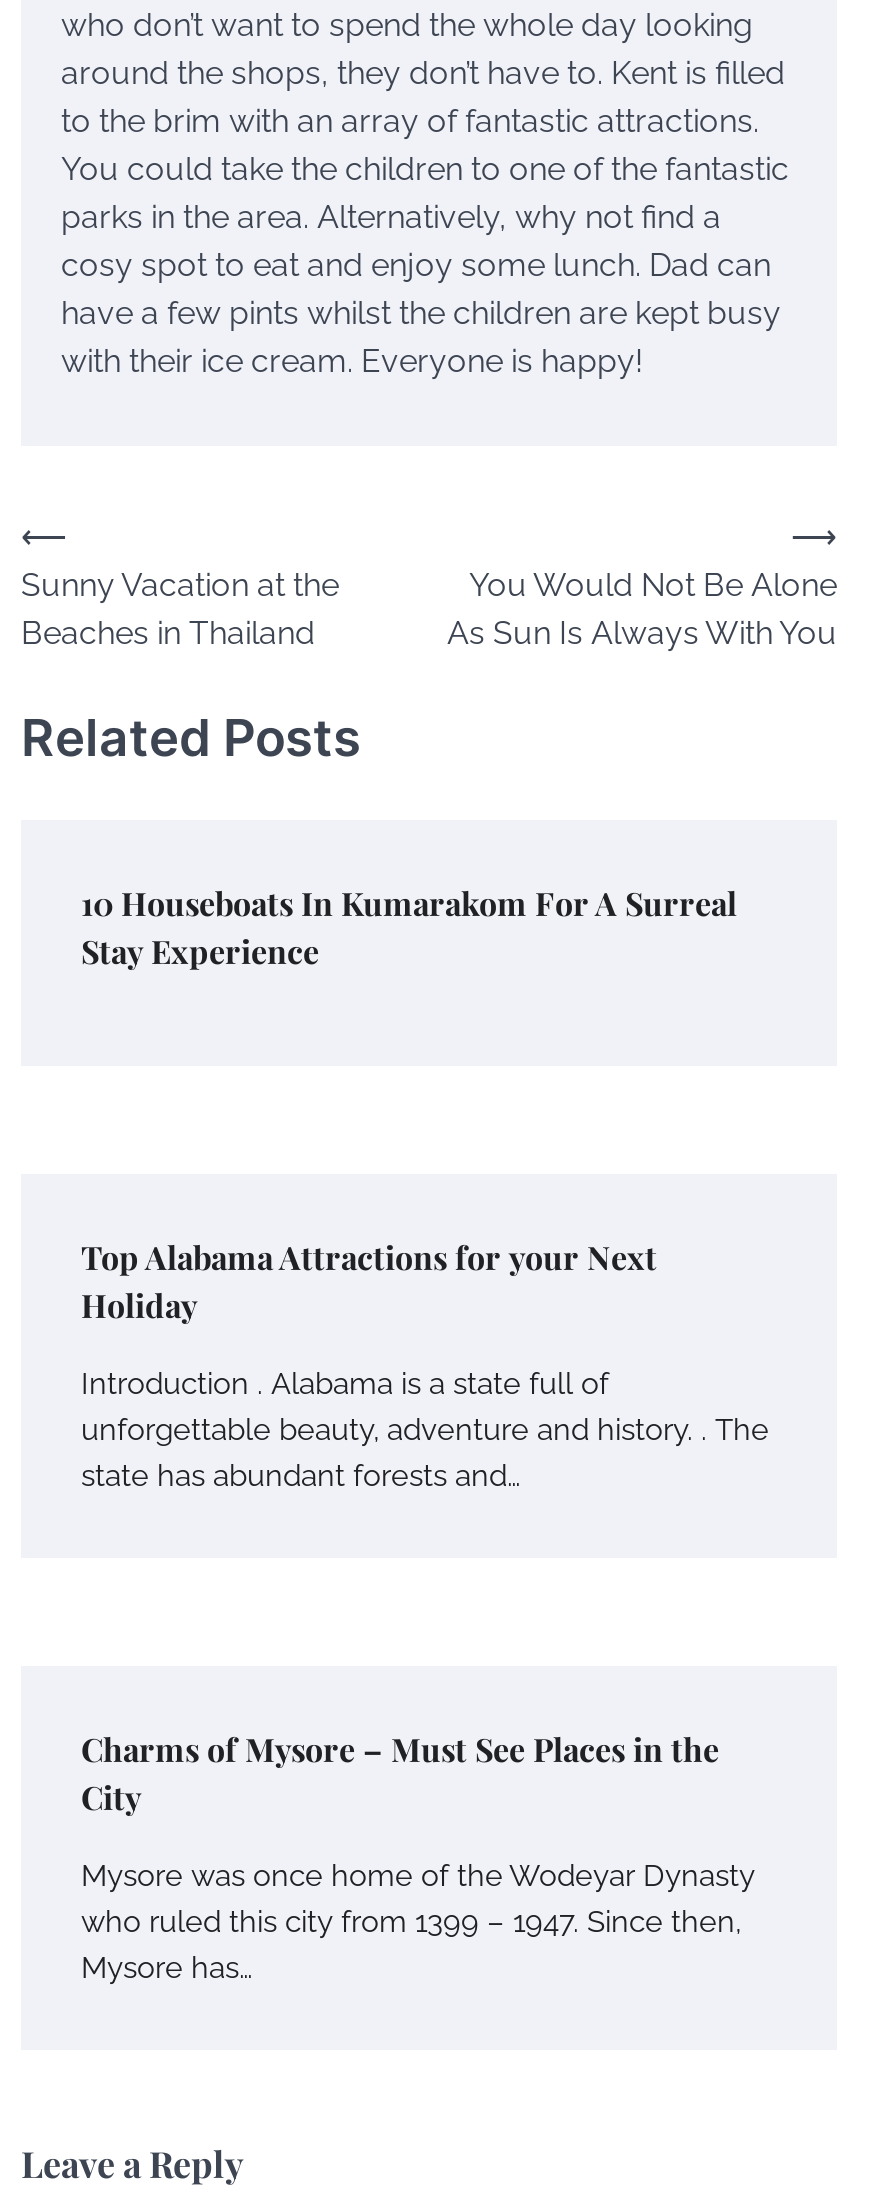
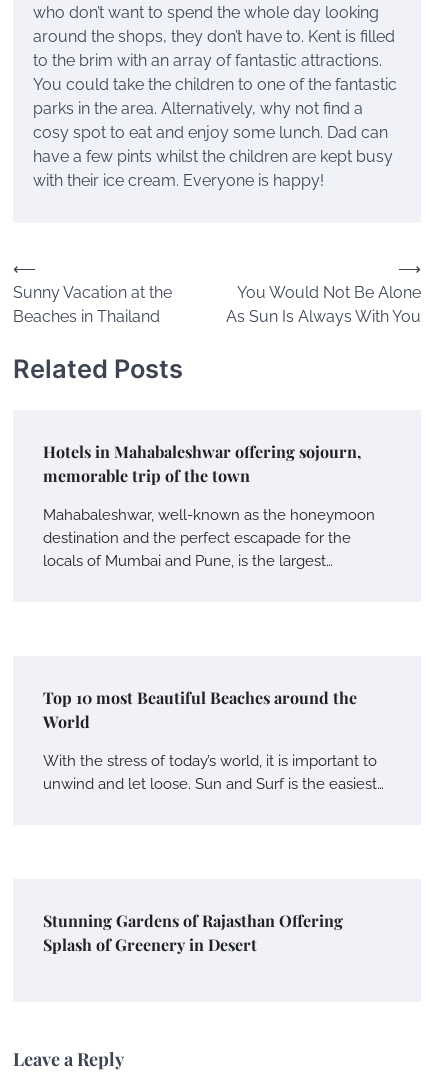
[81,882,737,972] 10 Houseboats In Kumarakom For A Surreal | Stay Experience -> [43,441,361,486] Hotels in Mahabaleshwar offering sojourn, | memorable trip of the town
[81,1236,657,1326] Top Alabama Attractions for your Next | Holiday -> [43,506,375,569] Mahabaleshwar, well-known as the honeymoon | destination and the perfect escapade for the | locals of Mumbai and Pune, is the largest…
[81,1366,769,1492] Introduction . Alabama is a state full of | unforgettable beauty, adventure and history. . The | state has abundant forests and… -> [43,687,357,732] Top 10 most Beautiful Beaches around the | World
[81,1728,719,1818] Charms of Mysore – Must See Places in the | City -> [43,752,384,792] With the stress of today’s world, it is important to | unwind and let loose. Sun and Surf is the easiest…
[81,1858,755,1984] Mysore was once home of the Wodeyar Dynasty | who ruled this city from 1399 – 1947. Since then, | Mysore has… -> [43,910,343,955] Stunning Gardens of Rajasthan Offering | Splash of Greenery in Desert

